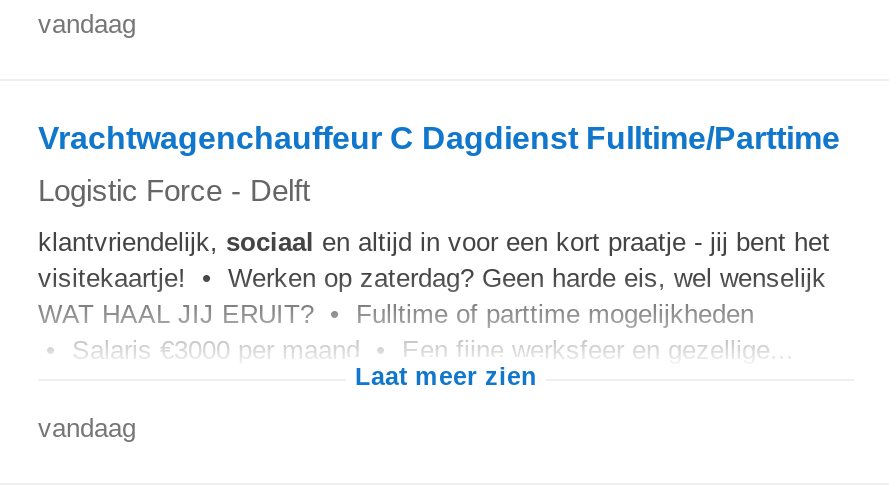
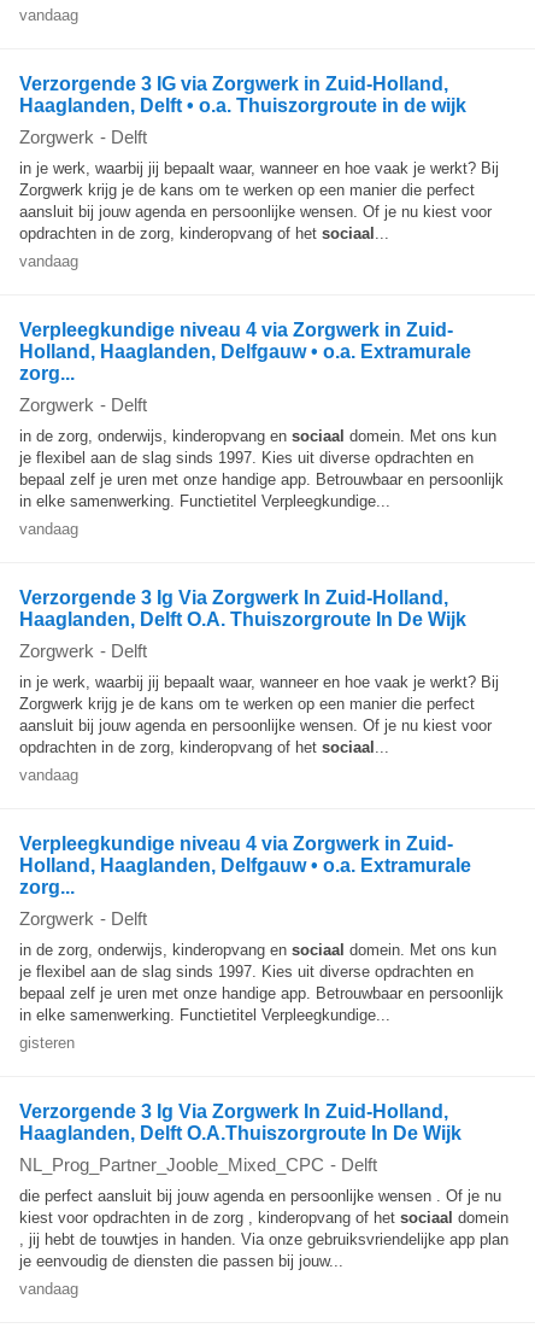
[38,121,840,391] Vrachtwagenchauffeur C Dagdienst Fulltime/Parttime | Logistic Force - Delft | klantvriendelijk, sociaal en altijd in voor een kort praatje - jij bent het | visitekaartje! • Werken op zaterdag? Geen harde eis, wel wenselijk | WAT HAAL JIJ ERUIT? • Fulltime of parttime mogelijkheden | • Salaris €3000 per maand • Een fijne werksfeer en gezellige... | Laat meer zien -> [19,74,508,1270] Verzorgende 3 IG via Zorgwerk in Zuid-Holland, | Haaglanden, Delft • o.a. Thuiszorgroute in de wijk | Zorgwerk - Delft | in je werk, waarbij jij bepaalt waar, wanneer en hoe vaak je werkt? Bij | Zorgwerk krijg je de kans om te werken op een manier die perfect | aansluit bij jouw agenda en persoonlijke wensen. Of je nu kiest voor | opdrachten in de zorg, kinderopvang of het sociaal... | vandaag | Verpleegkundige niveau 4 via Zorgwerk in Zuid- | Holland, Haaglanden, Delfgauw • o.a. Extramurale | zorg... | Zorgwerk - Delft | in de zorg, onderwijs, kinderopvang en sociaal domein. Met ons kun | je flexibel aan de slag sinds 1997. Kies uit diverse opdrachten en | bepaal zelf je uren met onze handige app. Betrouwbaar en persoonlijk | in elke samenwerking. Functietitel Verpleegkundige... | vandaag | Verzorgende 3 Ig Via Zorgwerk In Zuid-Holland, | Haaglanden, Delft O.A. Thuiszorgroute In De Wijk | Zorgwerk - Delft | in je werk, waarbij jij bepaalt waar, wanneer en hoe vaak je werkt? Bij | Zorgwerk krijg je de kans om te werken op een manier die perfect | aansluit bij jouw agenda en persoonlijke wensen. Of je nu kiest voor | opdrachten in de zorg, kinderopvang of het sociaal... | vandaag | Verpleegkundige niveau 4 via Zorgwerk in Zuid- | Holland, Haaglanden, Delfgauw • o.a. Extramurale | zorg... | Zorgwerk - Delft | in de zorg, onderwijs, kinderopvang en sociaal domein. Met ons kun | je flexibel aan de slag sinds 1997. Kies uit diverse opdrachten en | bepaal zelf je uren met onze handige app. Betrouwbaar en persoonlijk | in elke samenwerking. Functietitel Verpleegkundige... | gisteren | Verzorgende 3 Ig Via Zorgwerk In Zuid-Holland, | Haaglanden, Delft O.A.Thuiszorgroute In De Wijk | NL_Prog_Partner_Jooble_Mixed_CPC - Delft | die perfect aansluit bij jouw agenda en persoonlijke wensen . Of je nu | kiest voor opdrachten in de zorg , kinderopvang of het sociaal domein | , jij hebt de touwtjes in handen. Via onze gebruiksvriendelijke app plan | je eenvoudig de diensten die passen bij jouw...

